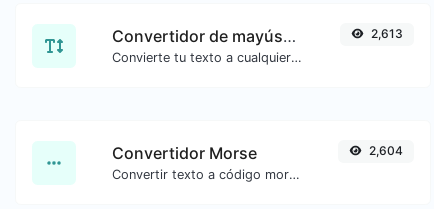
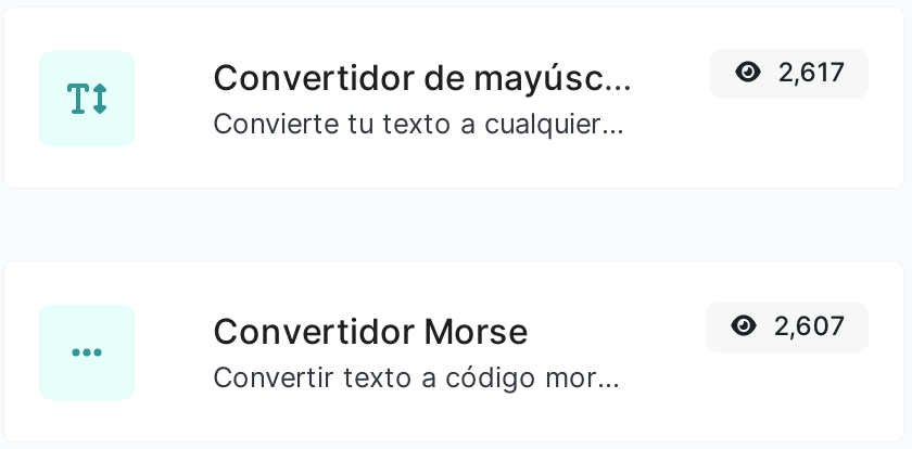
[368,26,403,41] 2,613 -> [771,56,845,88] 2,617
[366,143,403,158] 2,604 -> [767,310,845,342] 2,607

